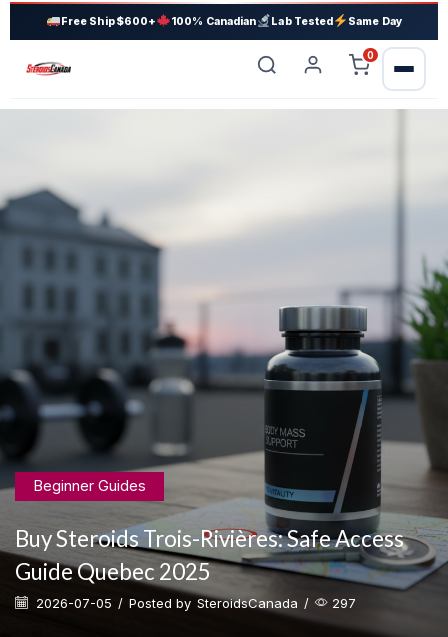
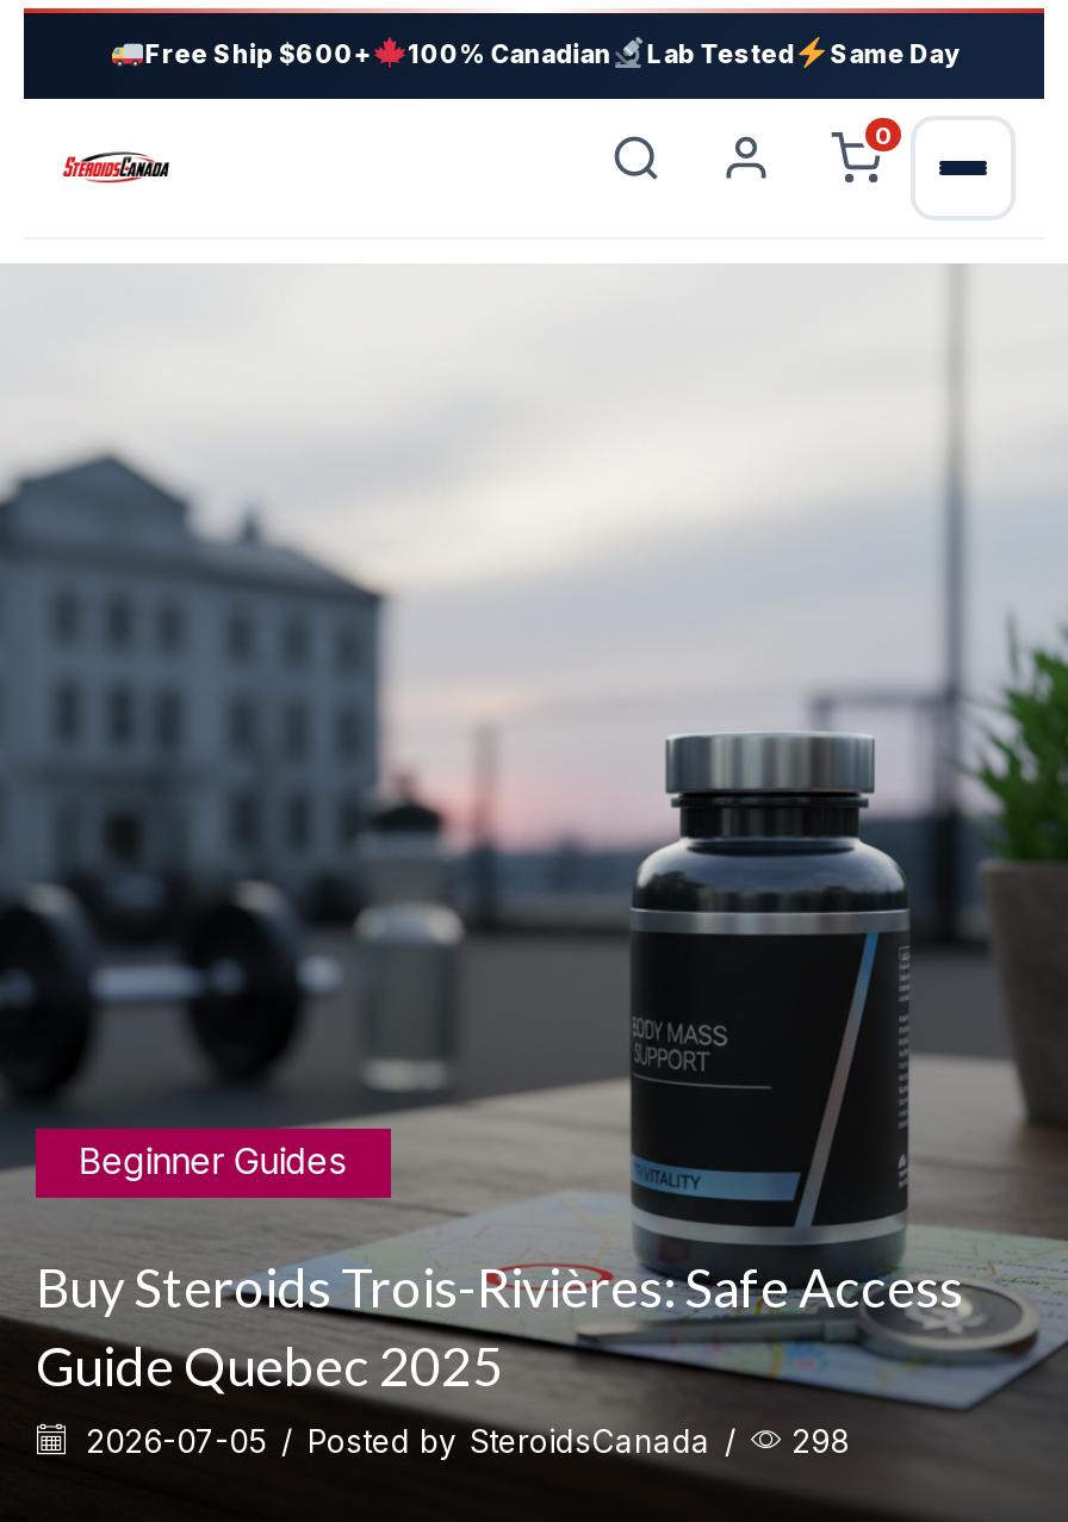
[32,595,356,611] 2026-07-05 / Posted by SteroidsCanada / 297 -> [76,1423,849,1461] 2026-07-05 / Posted by SteroidsCanada / 298

